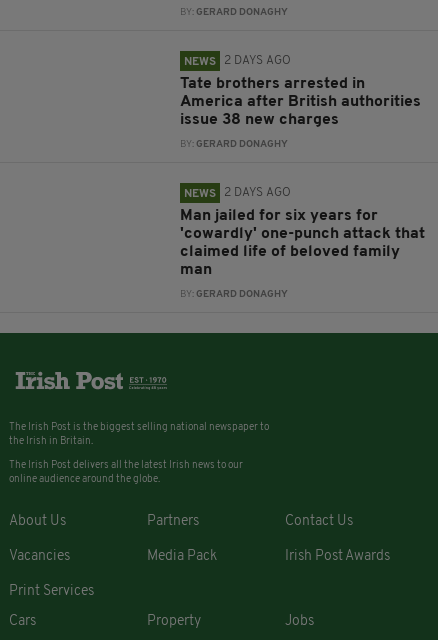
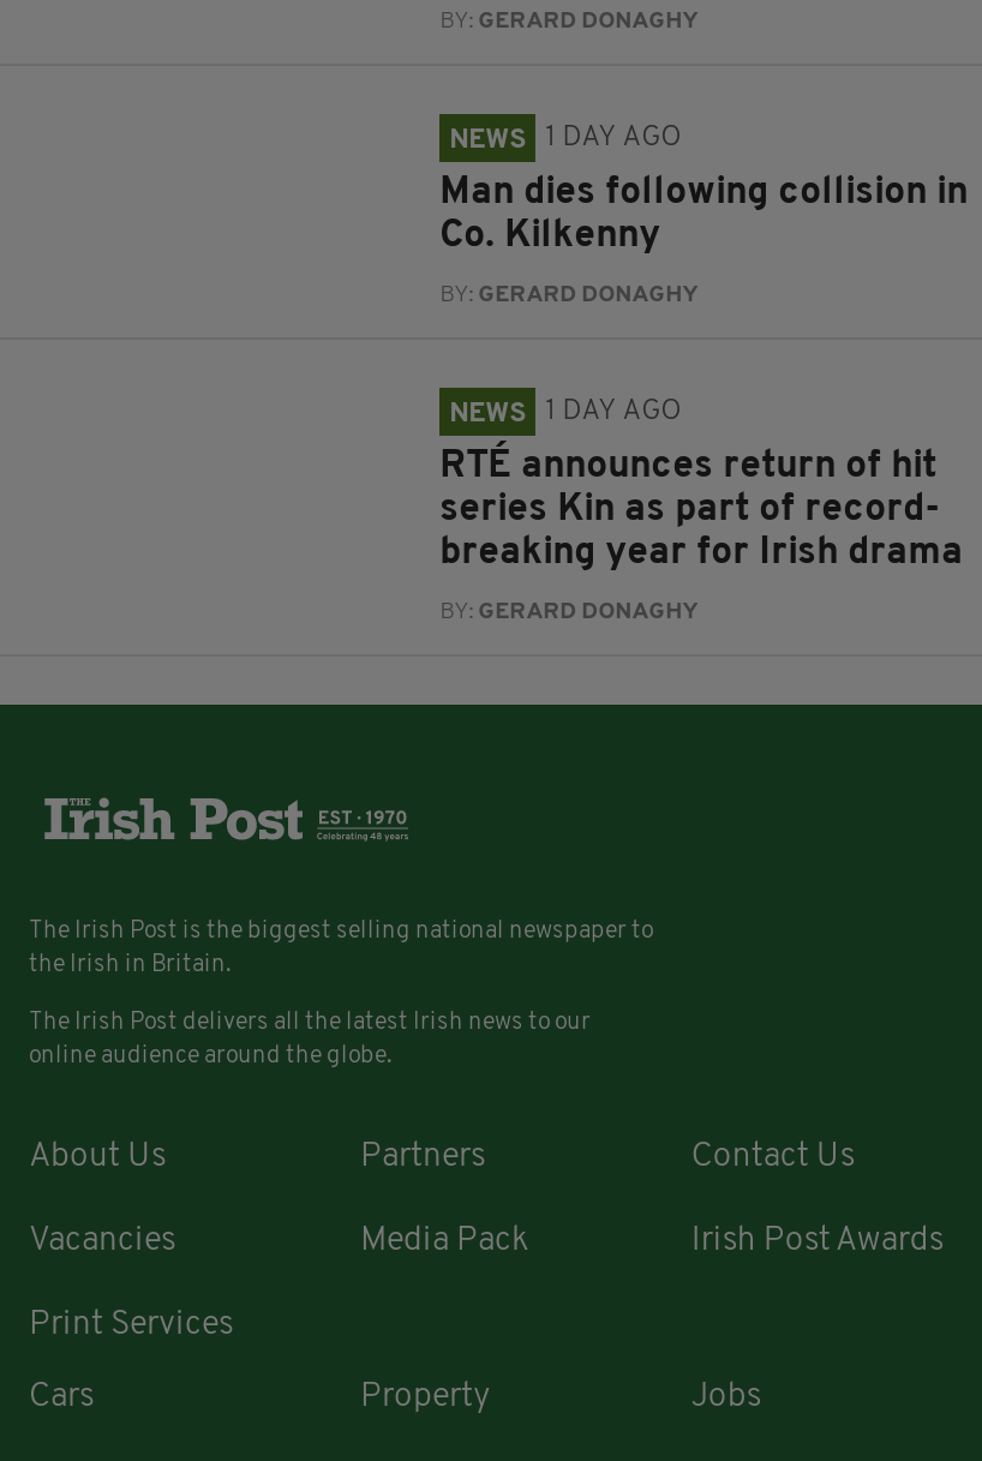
[184,55,291,68] NEWS 2 DAYS AGO -> [449,125,682,156] NEWS 1 DAY AGO
[180,76,421,128] Tate brothers arrested in | America after British authorities | issue 38 new charges -> [440,175,968,257] Man dies following collision in | Co. Kilkenny
[184,187,291,200] NEWS 2 DAYS AGO -> [449,398,682,430] NEWS 1 DAY AGO
[180,208,425,278] Man jailed for six years for | 'cowardly' one-punch attack that | claimed life of beloved family | man -> [440,449,963,574] RTÉ announces return of hit | series Kin as part of record- | breaking year for Irish drama

